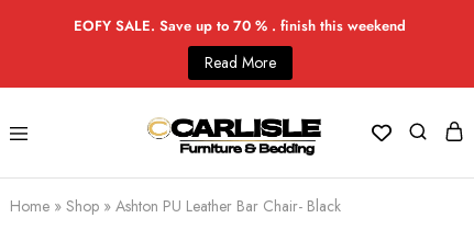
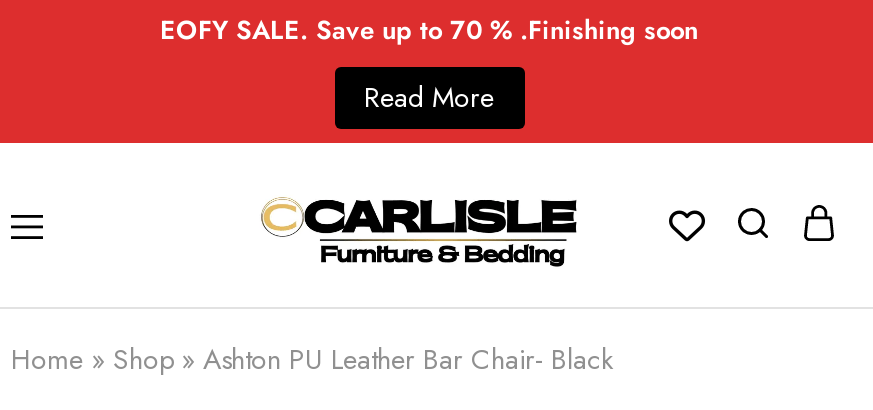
[74,15,406,36] EOFY SALE. Save up to 70 % . finish this weekend -> [160,11,698,49] EOFY SALE. Save up to 70 % .Finishing soon

